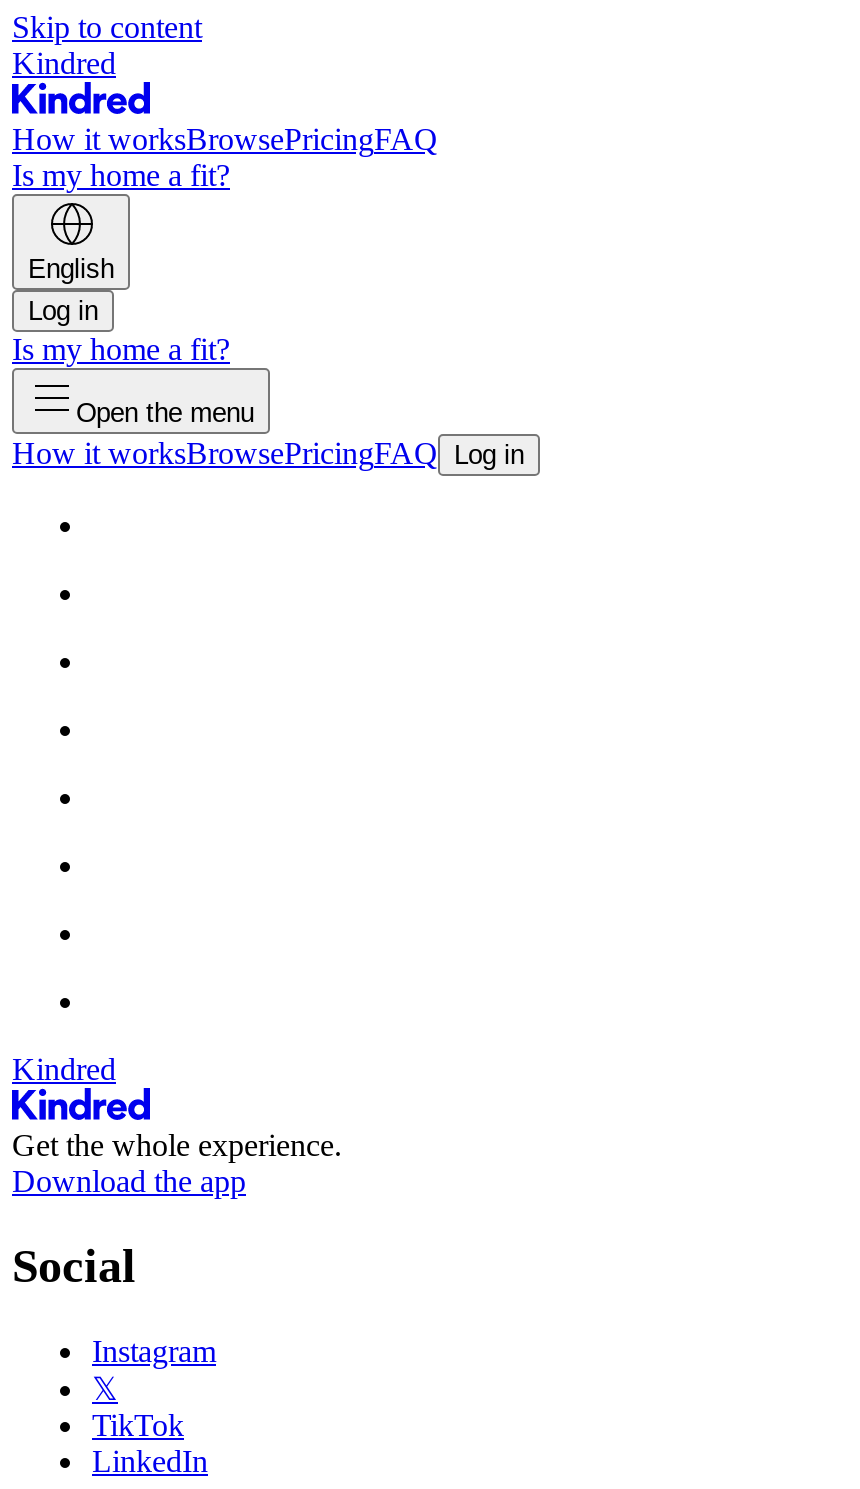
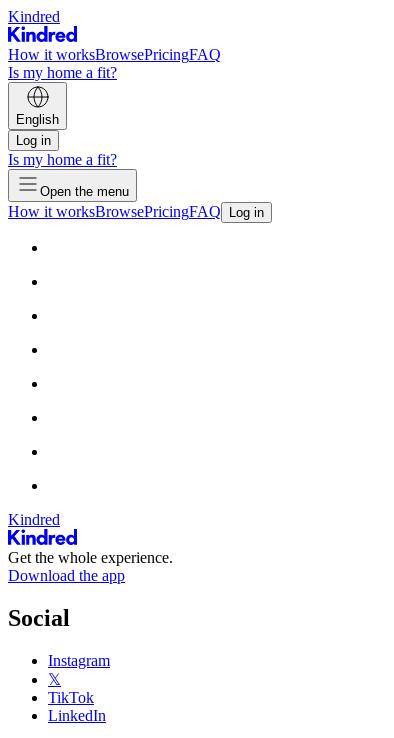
[12,10,202,44] Skip to content -> none

